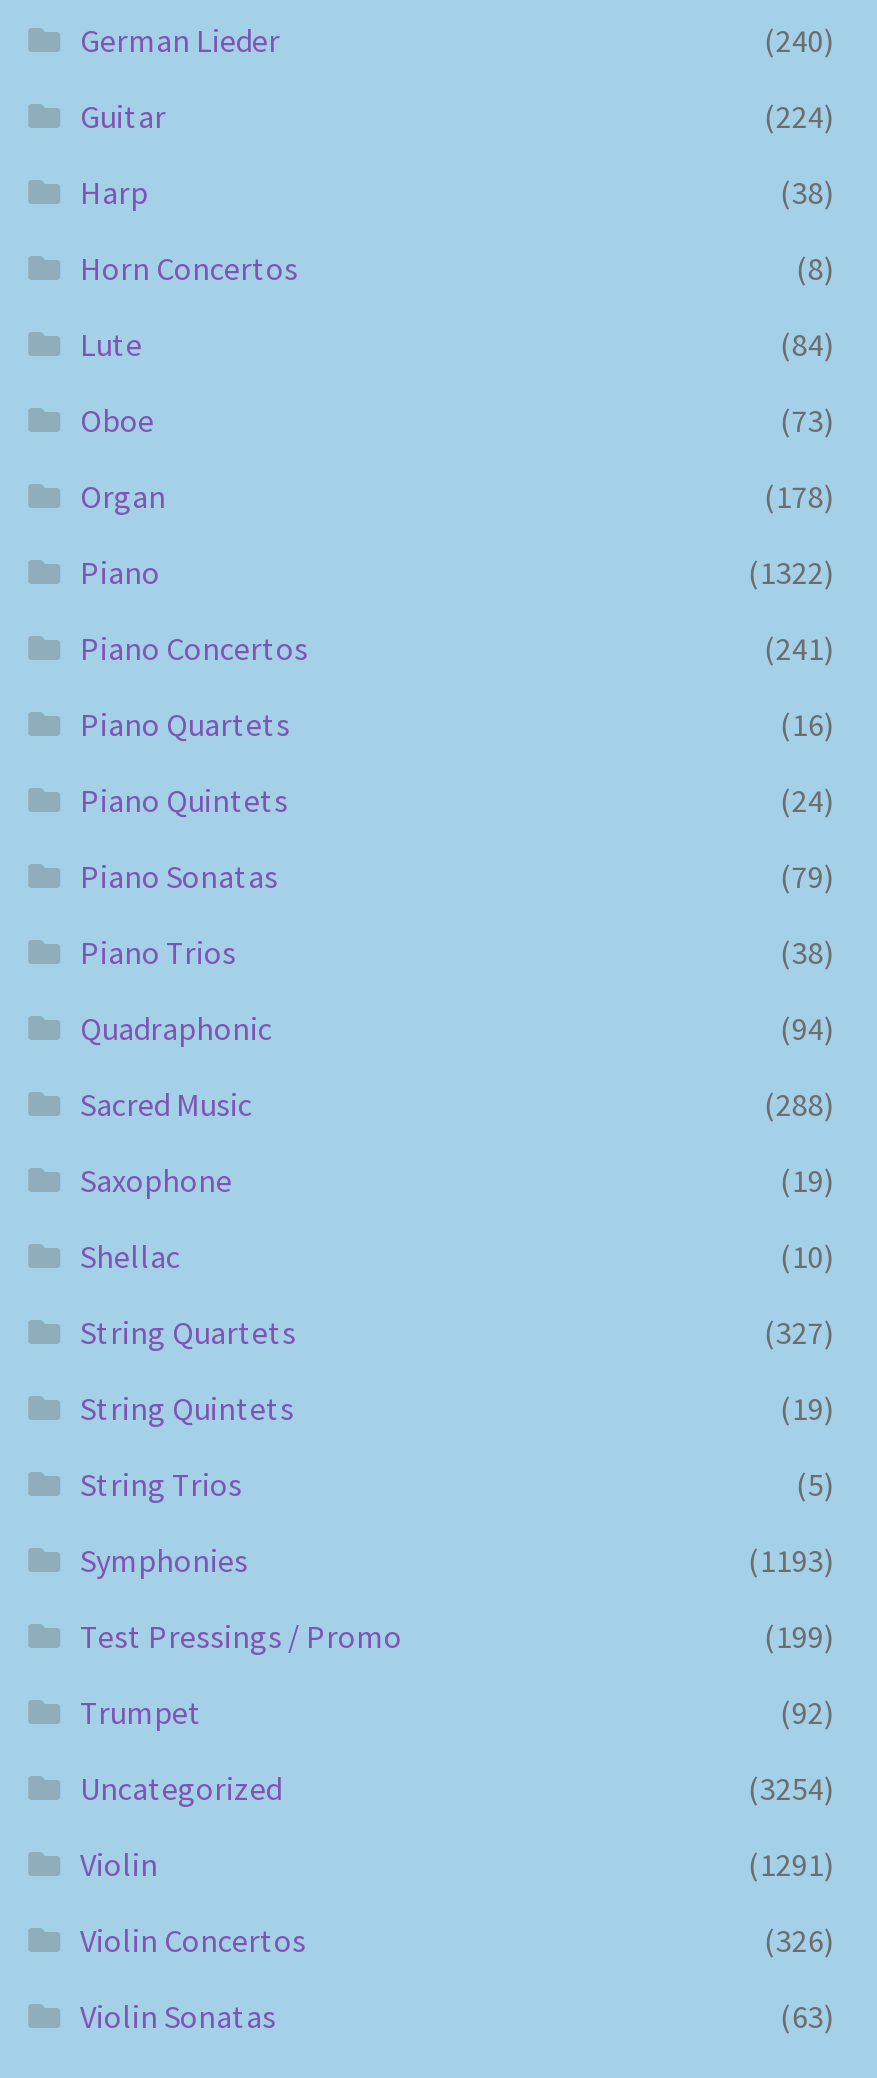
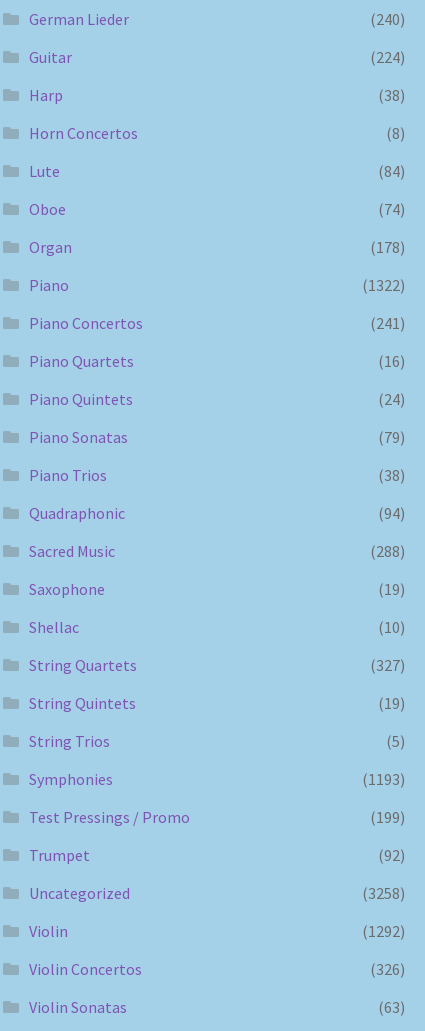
[780,400,834,440] (73) -> [378,199,405,219] (74)
[748,1768,834,1808] (3254) -> [362,883,405,903] (3258)
[748,1844,834,1884] (1291) -> [362,921,405,941] (1292)

